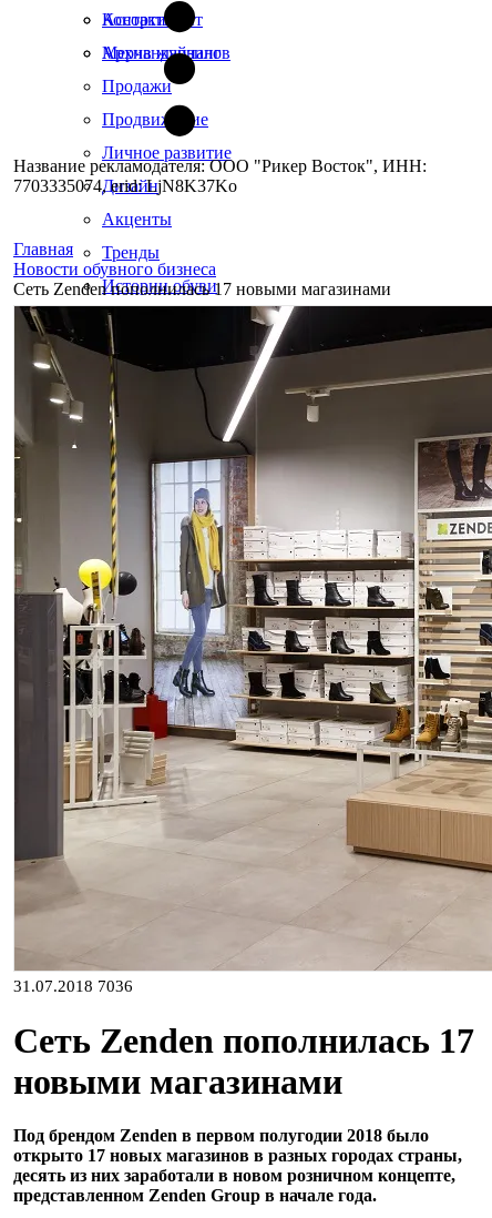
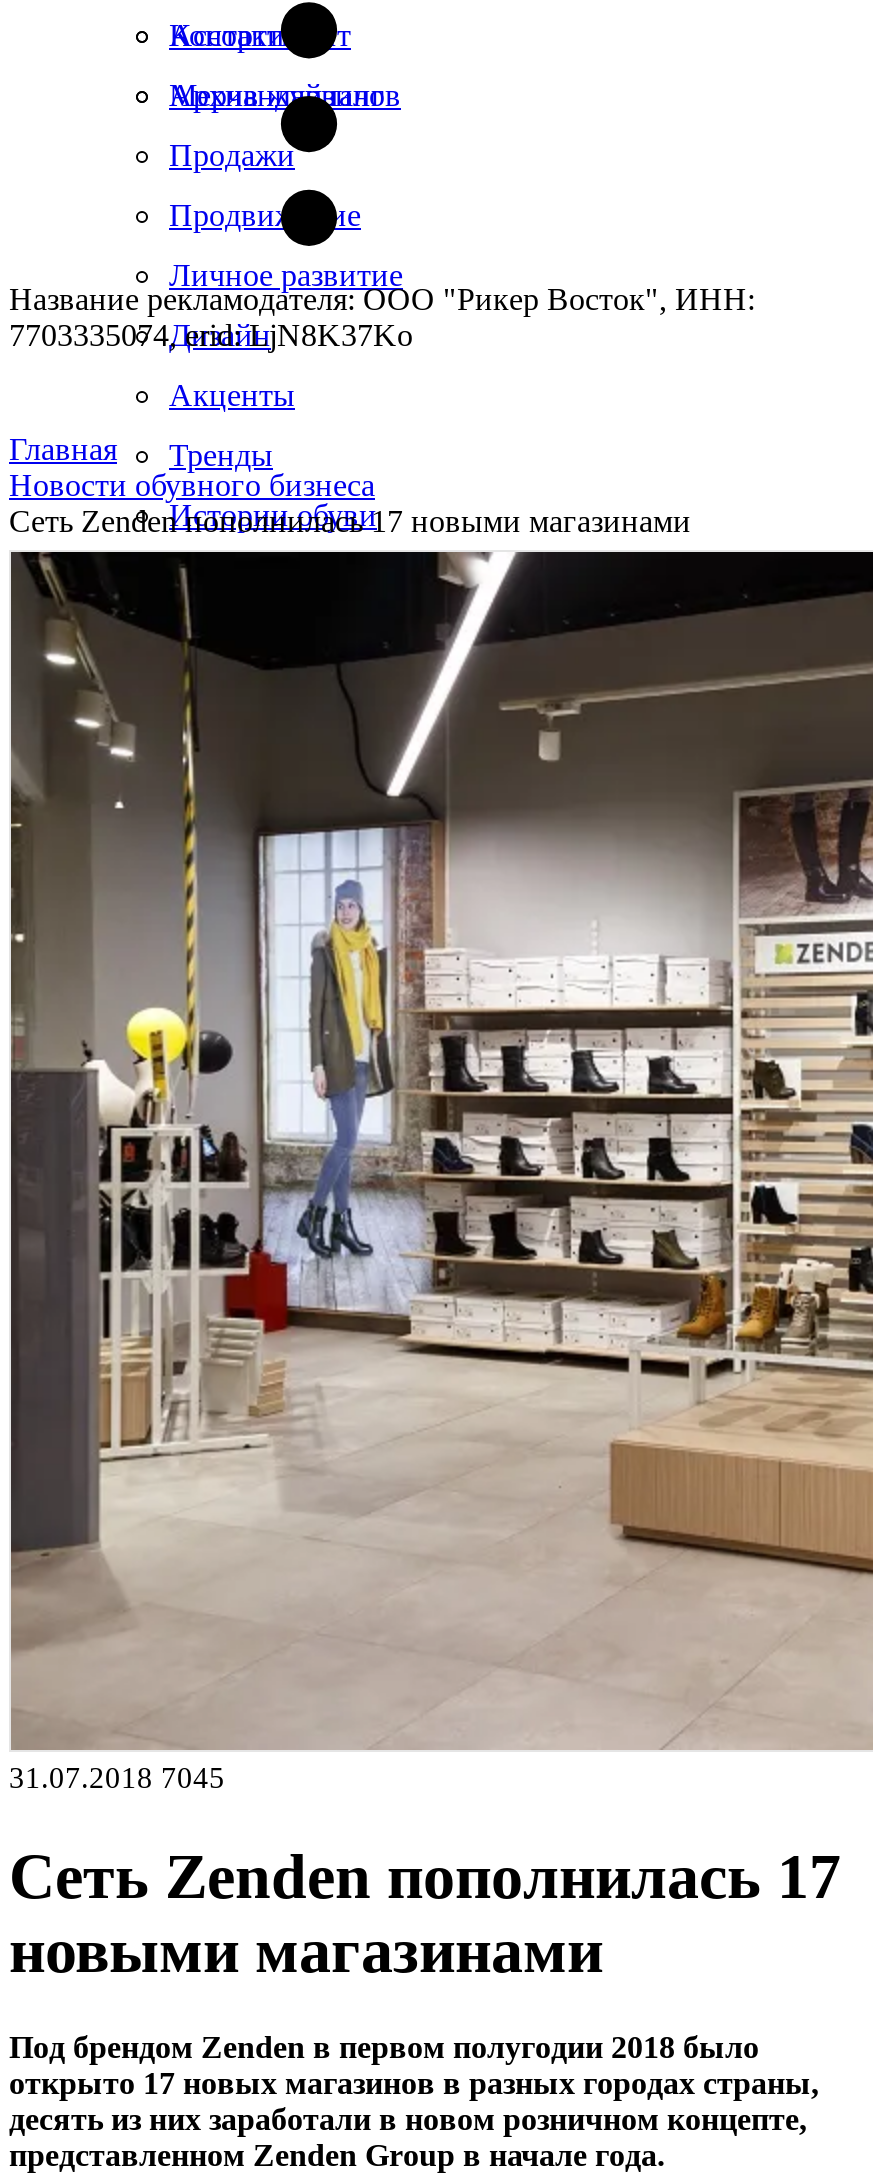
[13,978,133,995] 31.07.2018 7036 -> [9,1763,225,1795] 31.07.2018 7045

